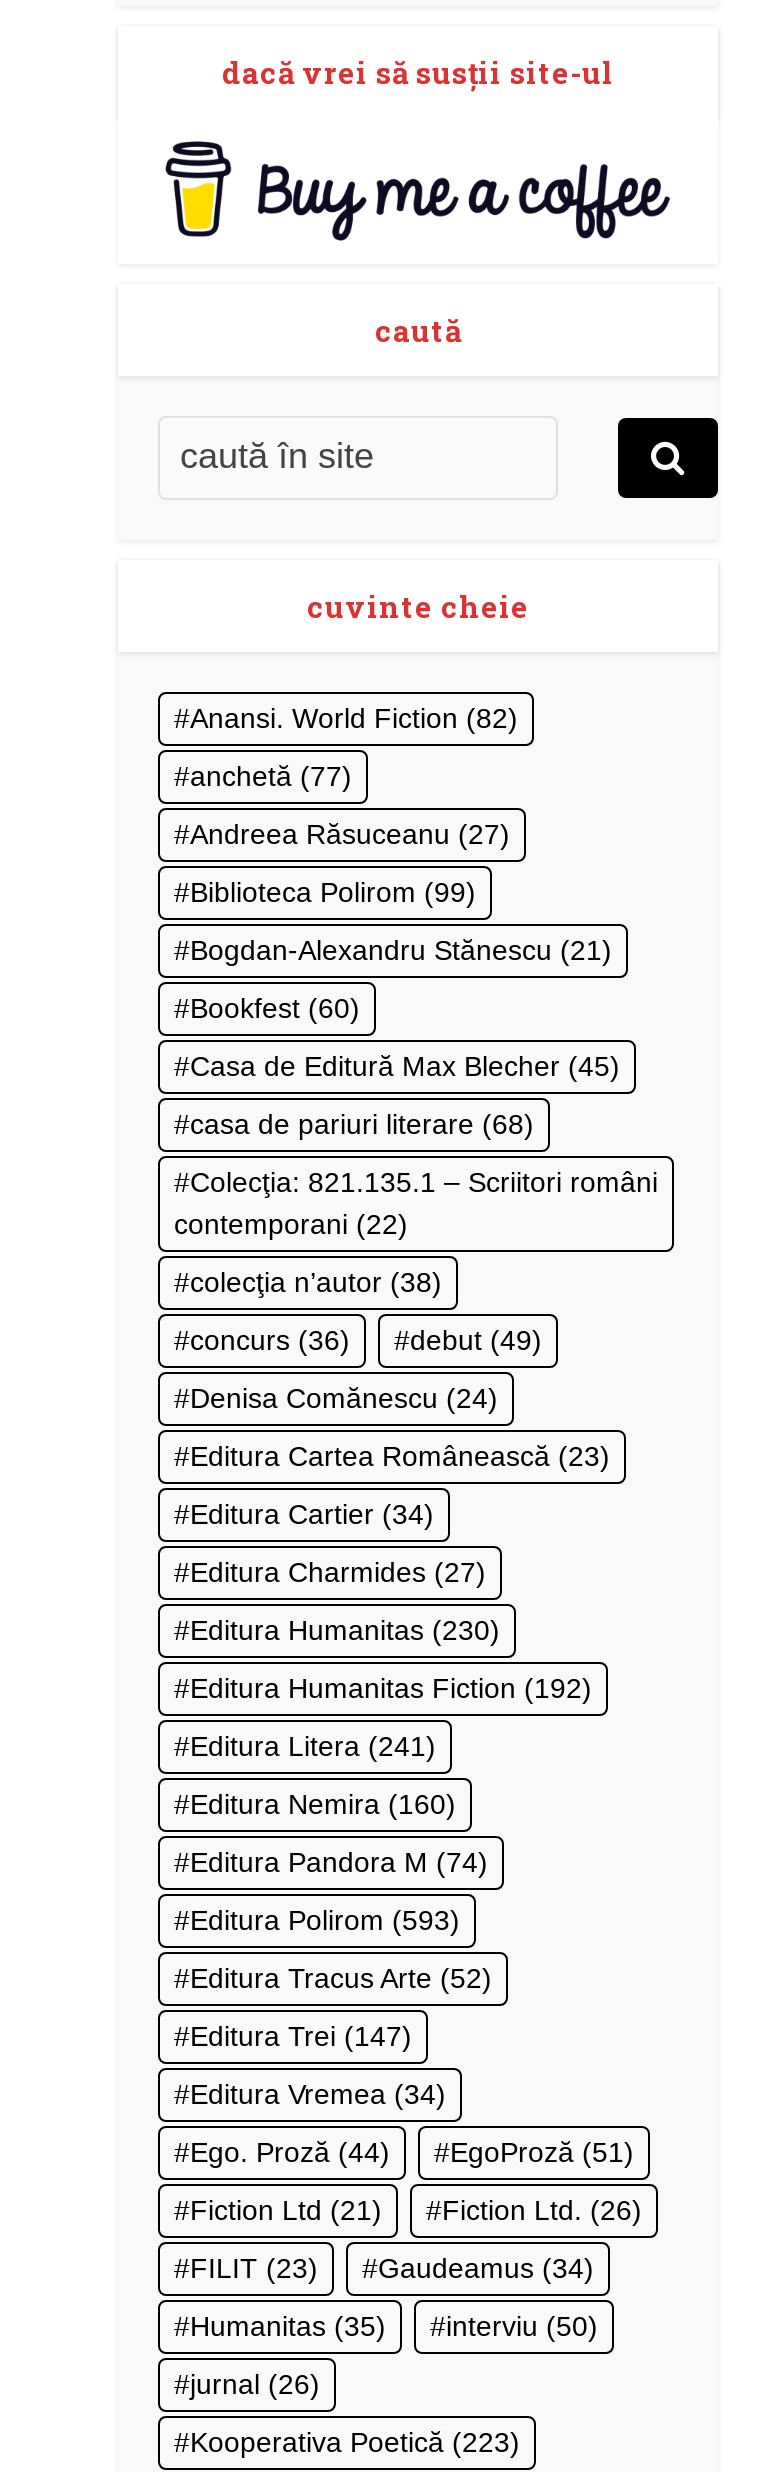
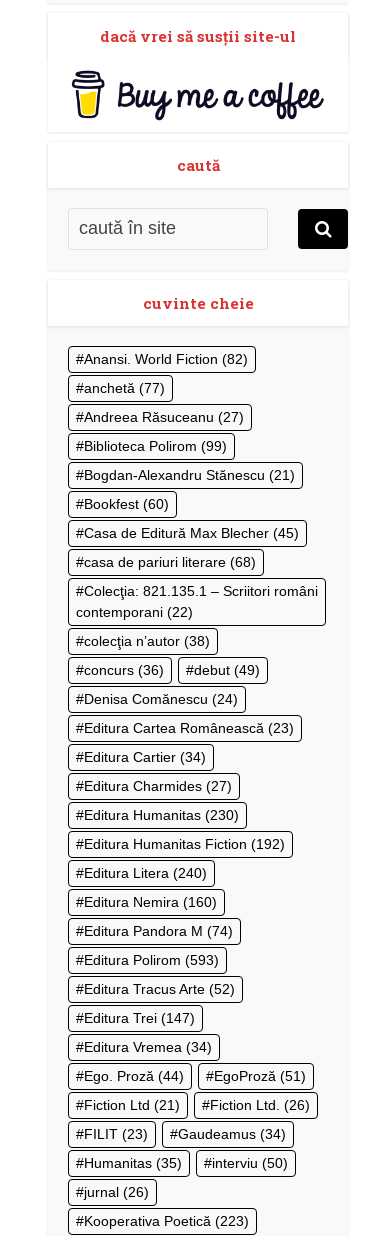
[190,1729,436,1761] Editura Litera (241) -> [84,865,207,881] Editura Litera (240)

